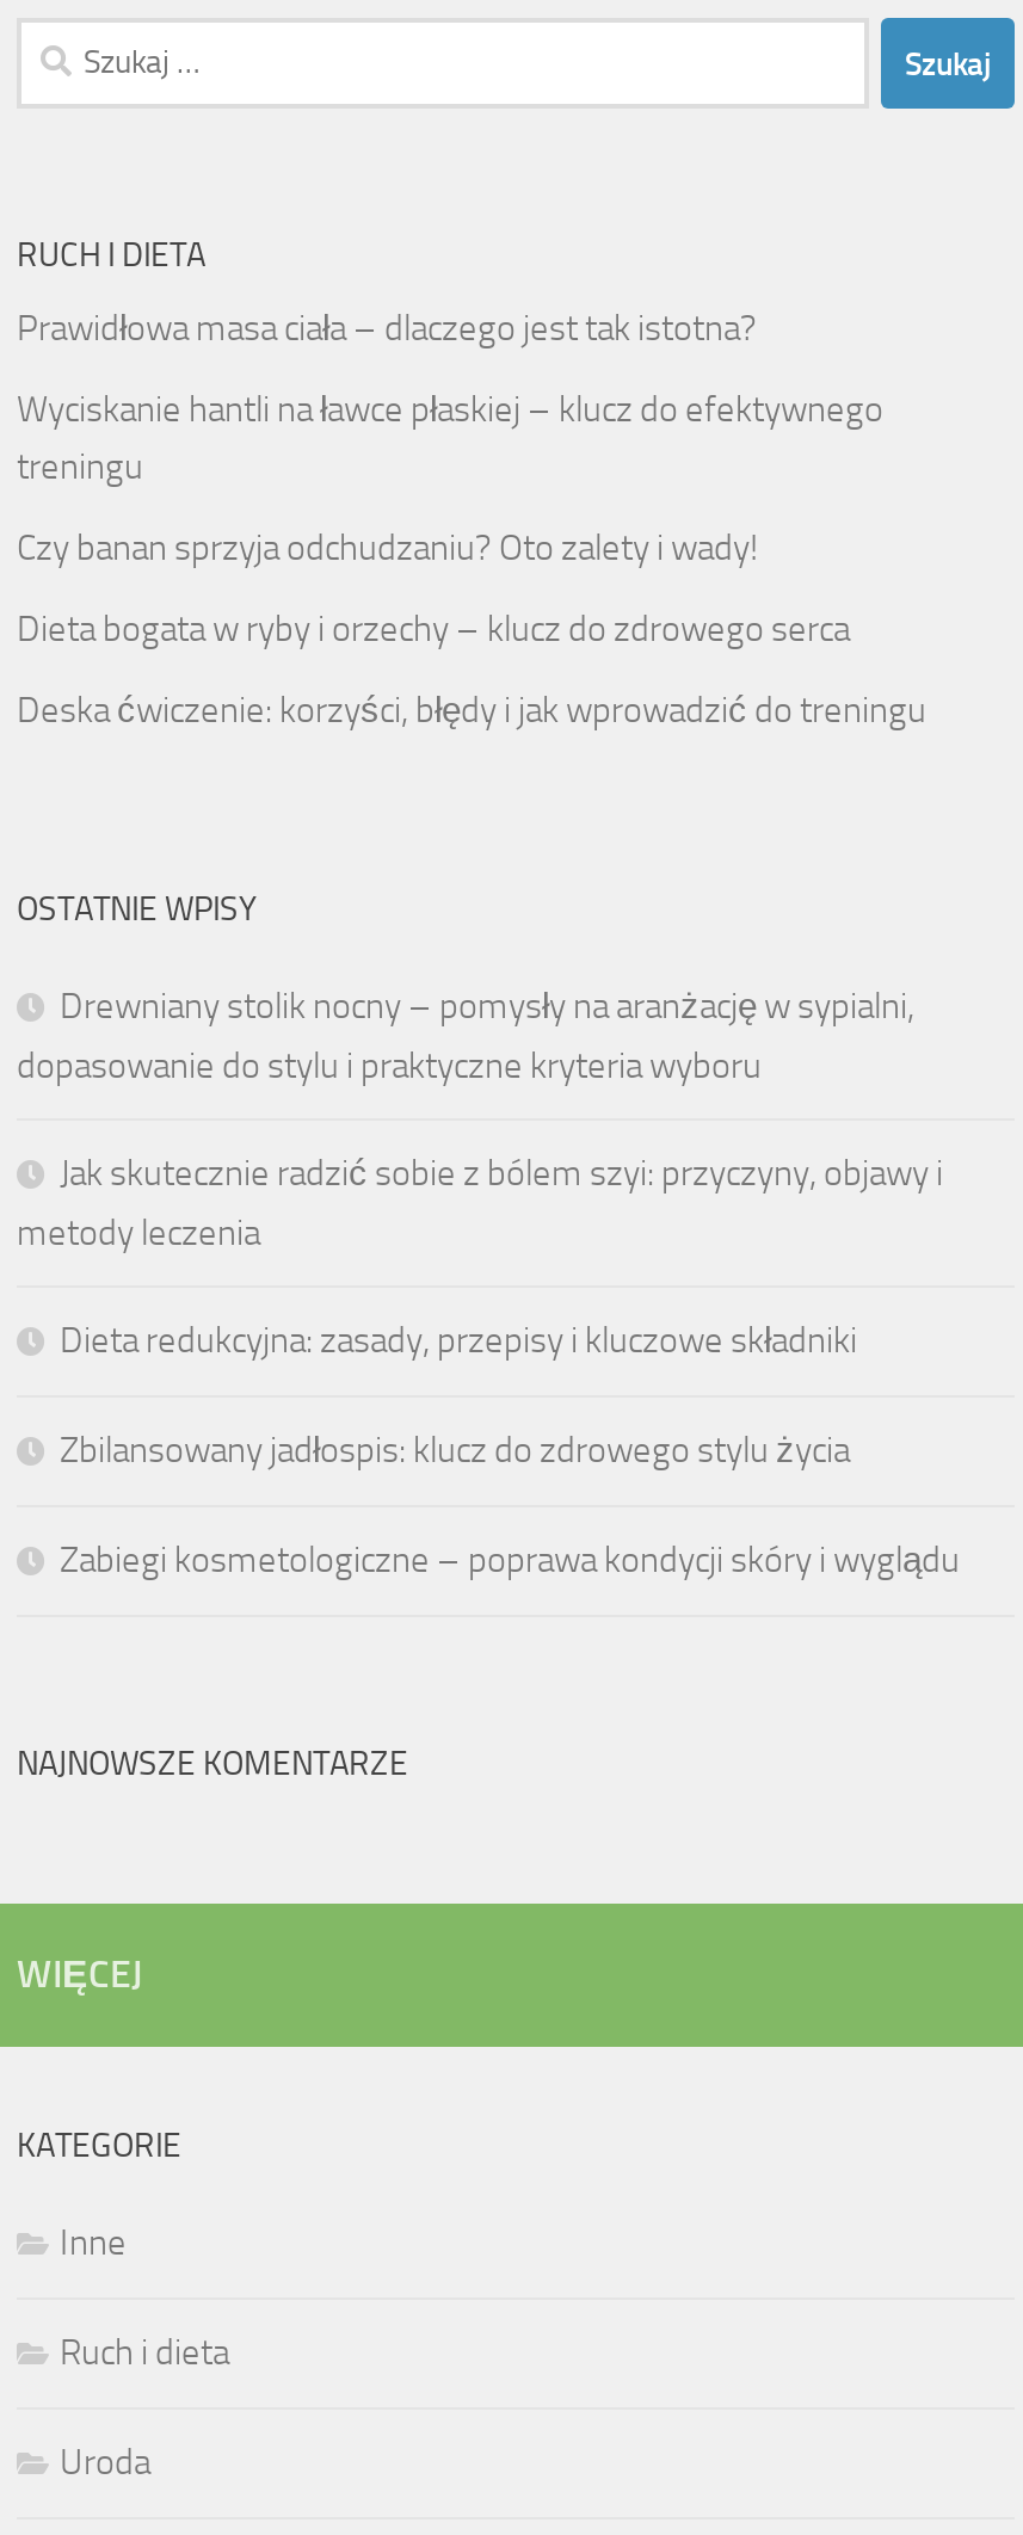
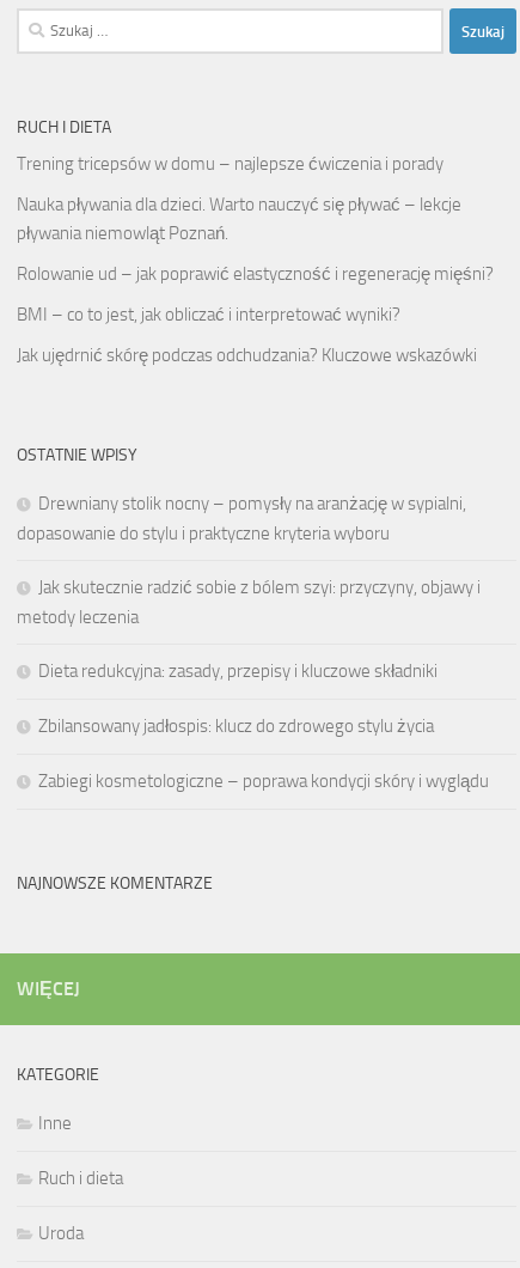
[17,307,757,350] Prawidłowa masa ciała – dlaczego jest tak istotna? -> [17,153,443,175] Trening tricepsów w domu – najlepsze ćwiczenia i porady
[17,389,883,489] Wyciskanie hantli na ławce płaskiej – klucz do efektywnego | treningu -> [17,194,461,244] Nauka pływania dla dzieci. Warto nauczyć się pływać – lekcje | pływania niemowląt Poznań.
[17,527,759,570] Czy banan sprzyja odchudzaniu? Oto zalety i wady! -> [17,264,494,285] Rolowanie ud – jak poprawić elastyczność i regenerację mięśni?
[17,608,850,651] Dieta bogata w ryby i orzechy – klucz do zdrowego serca -> [17,304,400,326] BMI – co to jest, jak obliczać i interpretować wyniki?
[17,689,926,732] Deska ćwiczenie: korzyści, błędy i jak wprowadzić do treningu -> [17,345,477,366] Jak ujędrnić skórę podczas odchudzania? Kluczowe wskazówki

